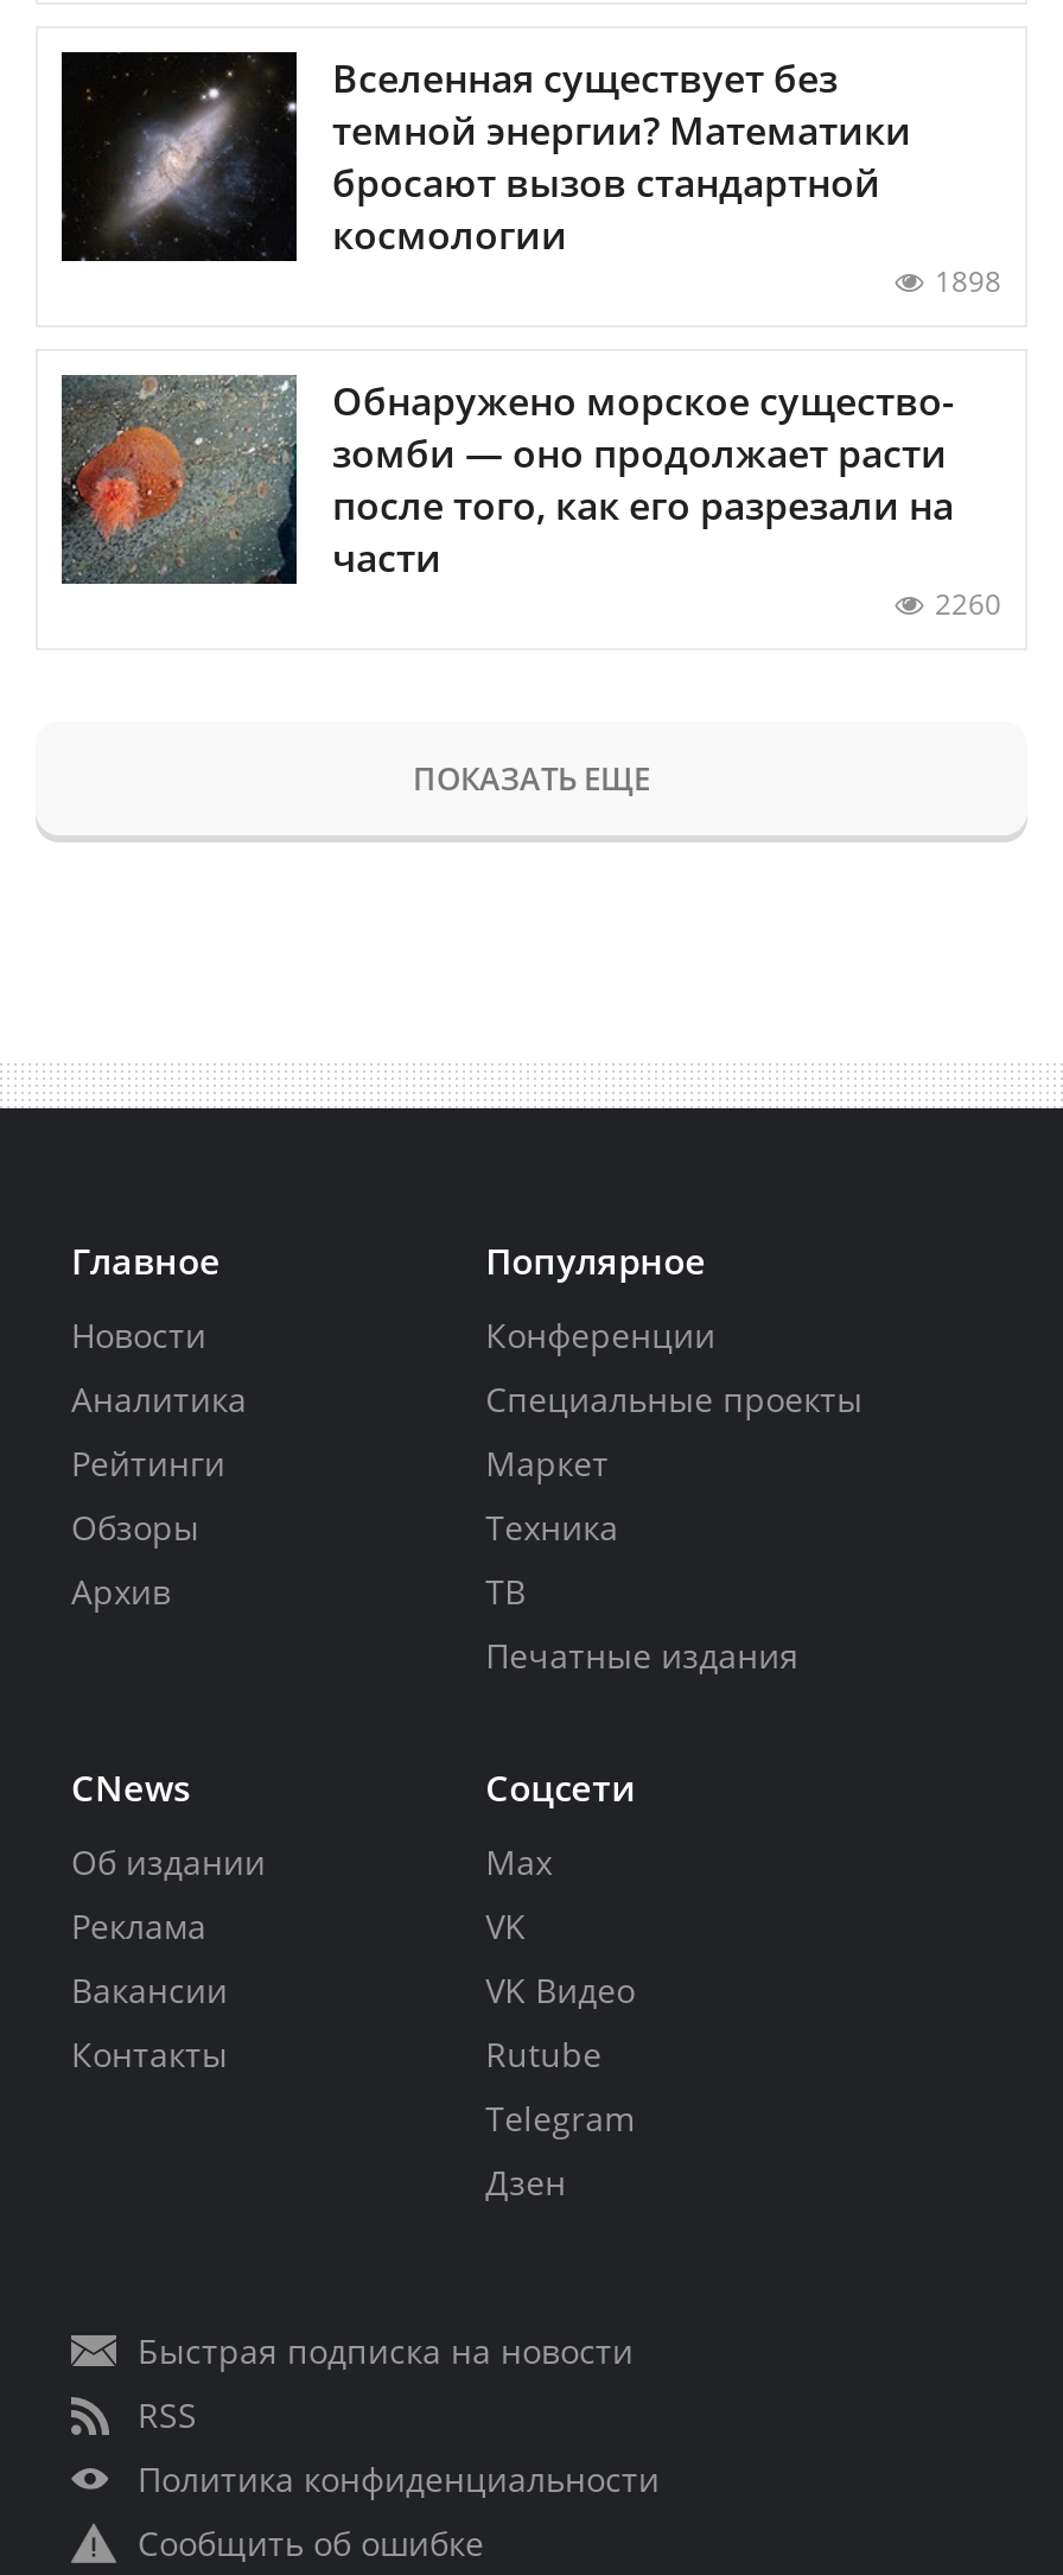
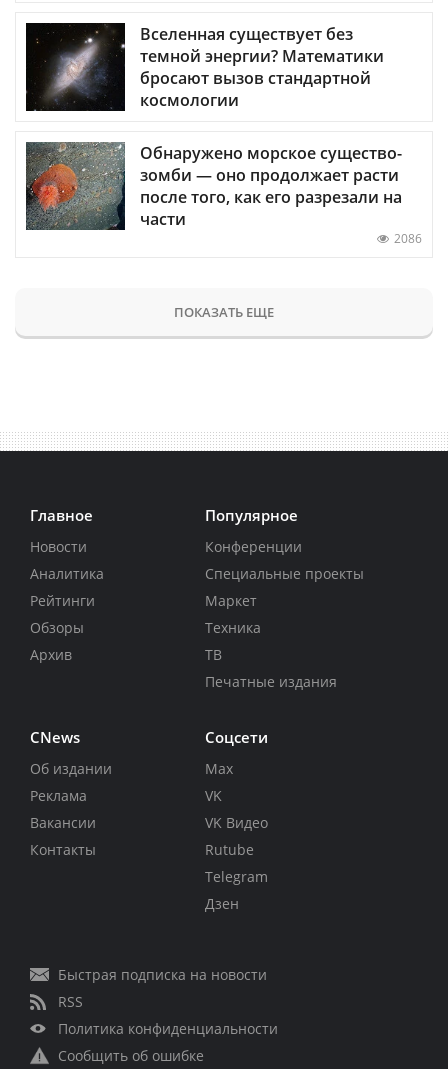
[935,261,1001,301] 1898 -> none
[935,584,1001,624] 2260 -> [394,230,422,247] 2086

